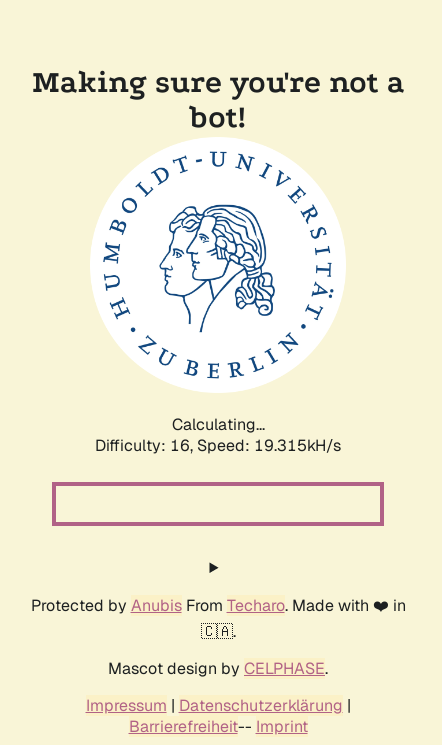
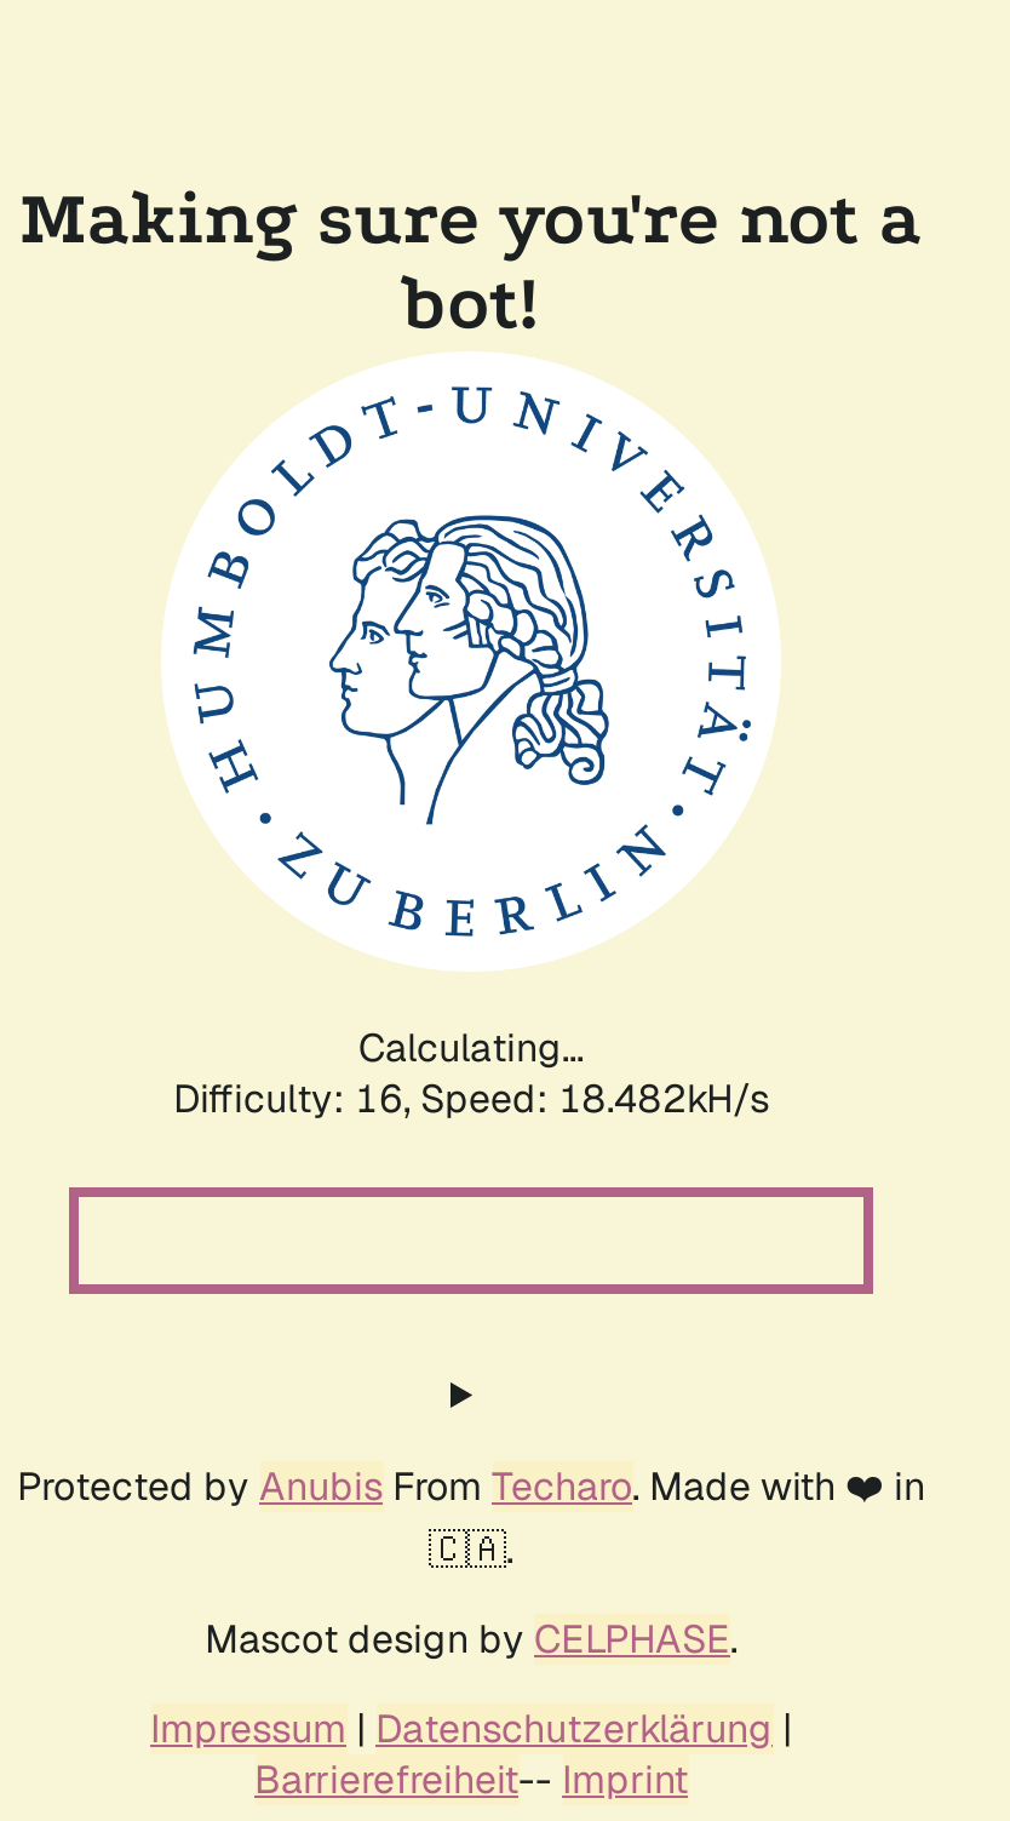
[95,435,341,456] Difficulty: 16, Speed: 19.315kH/s -> [173,1073,769,1124] Difficulty: 16, Speed: 18.482kH/s

